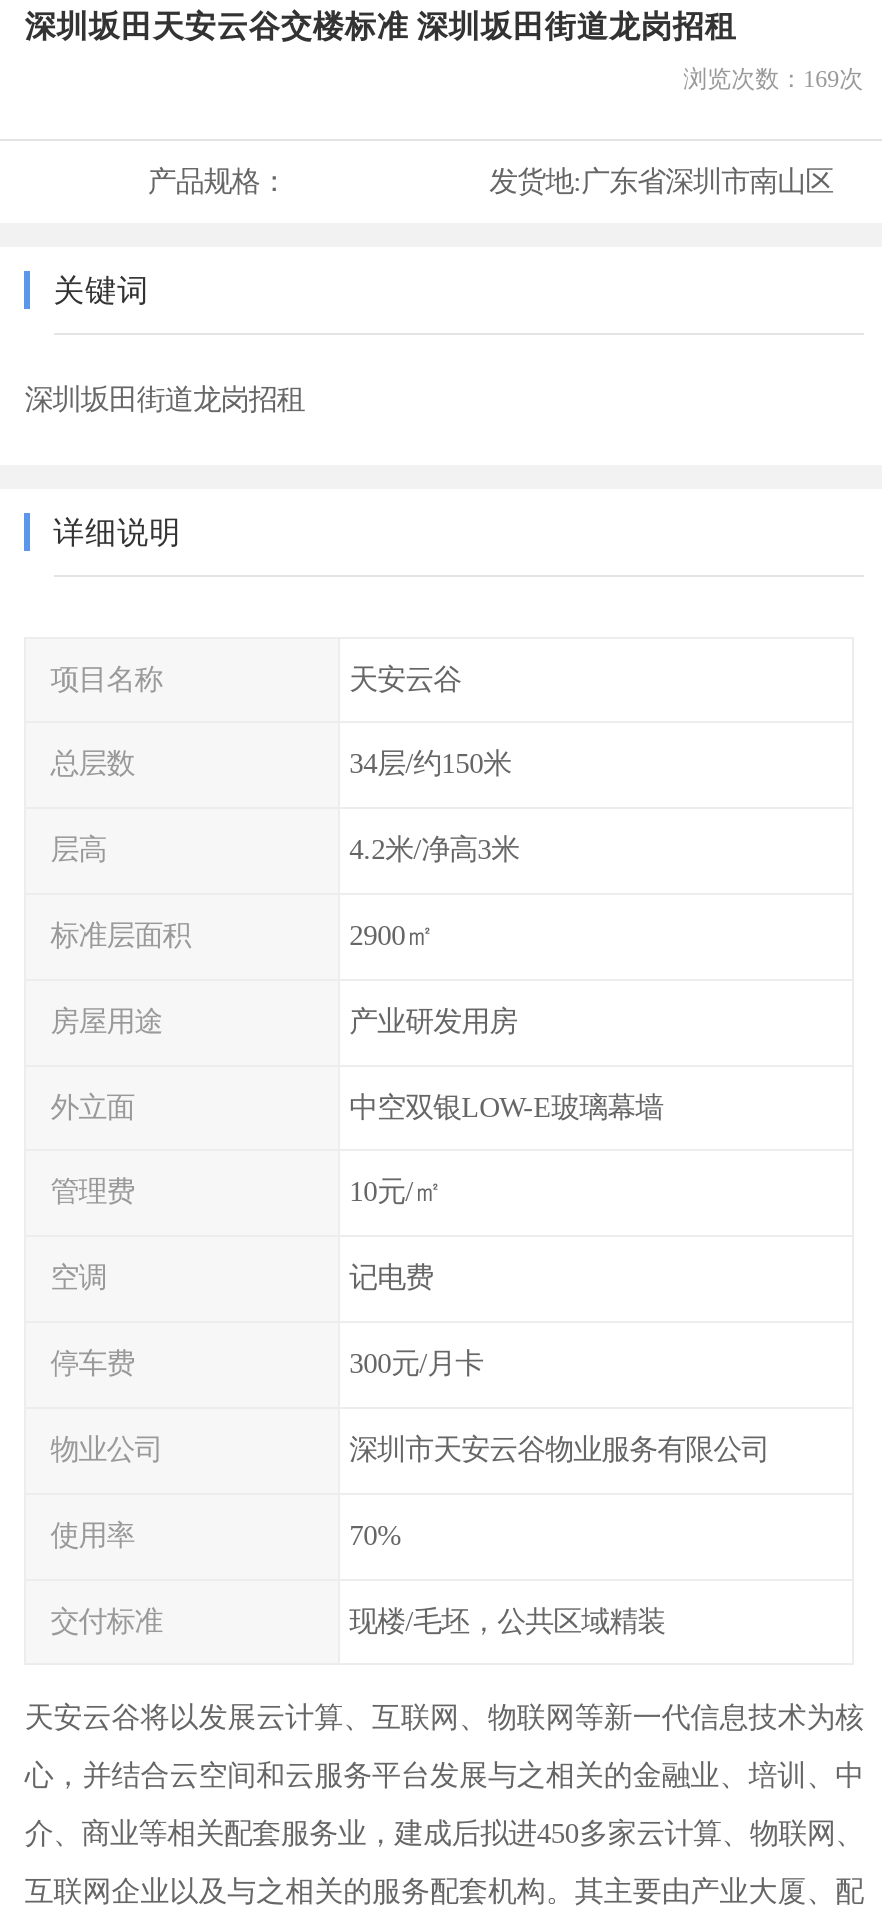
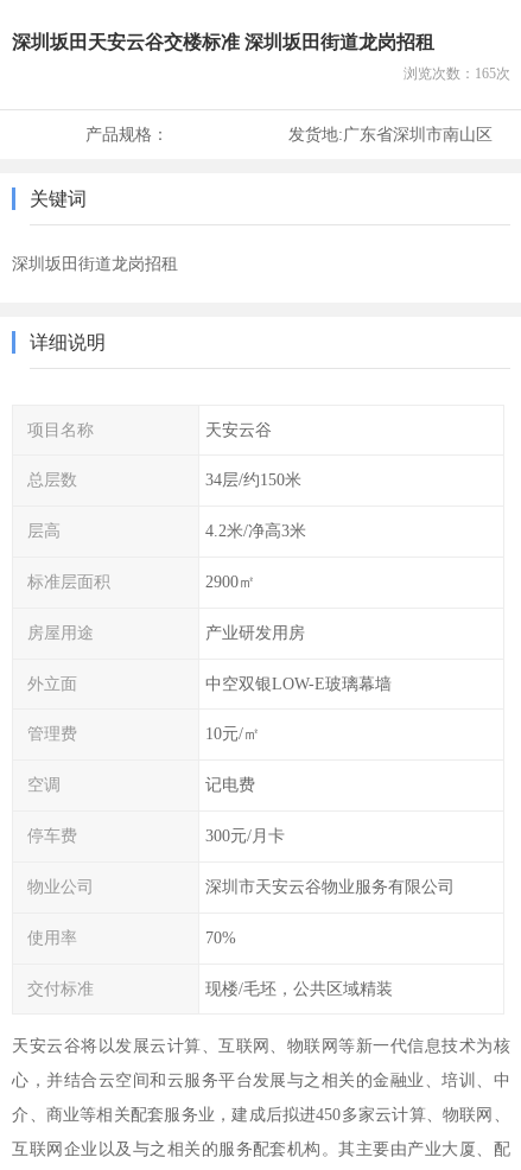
[683,64,863,92] 浏览次数：169次 -> [403,65,510,81] 浏览次数：165次

